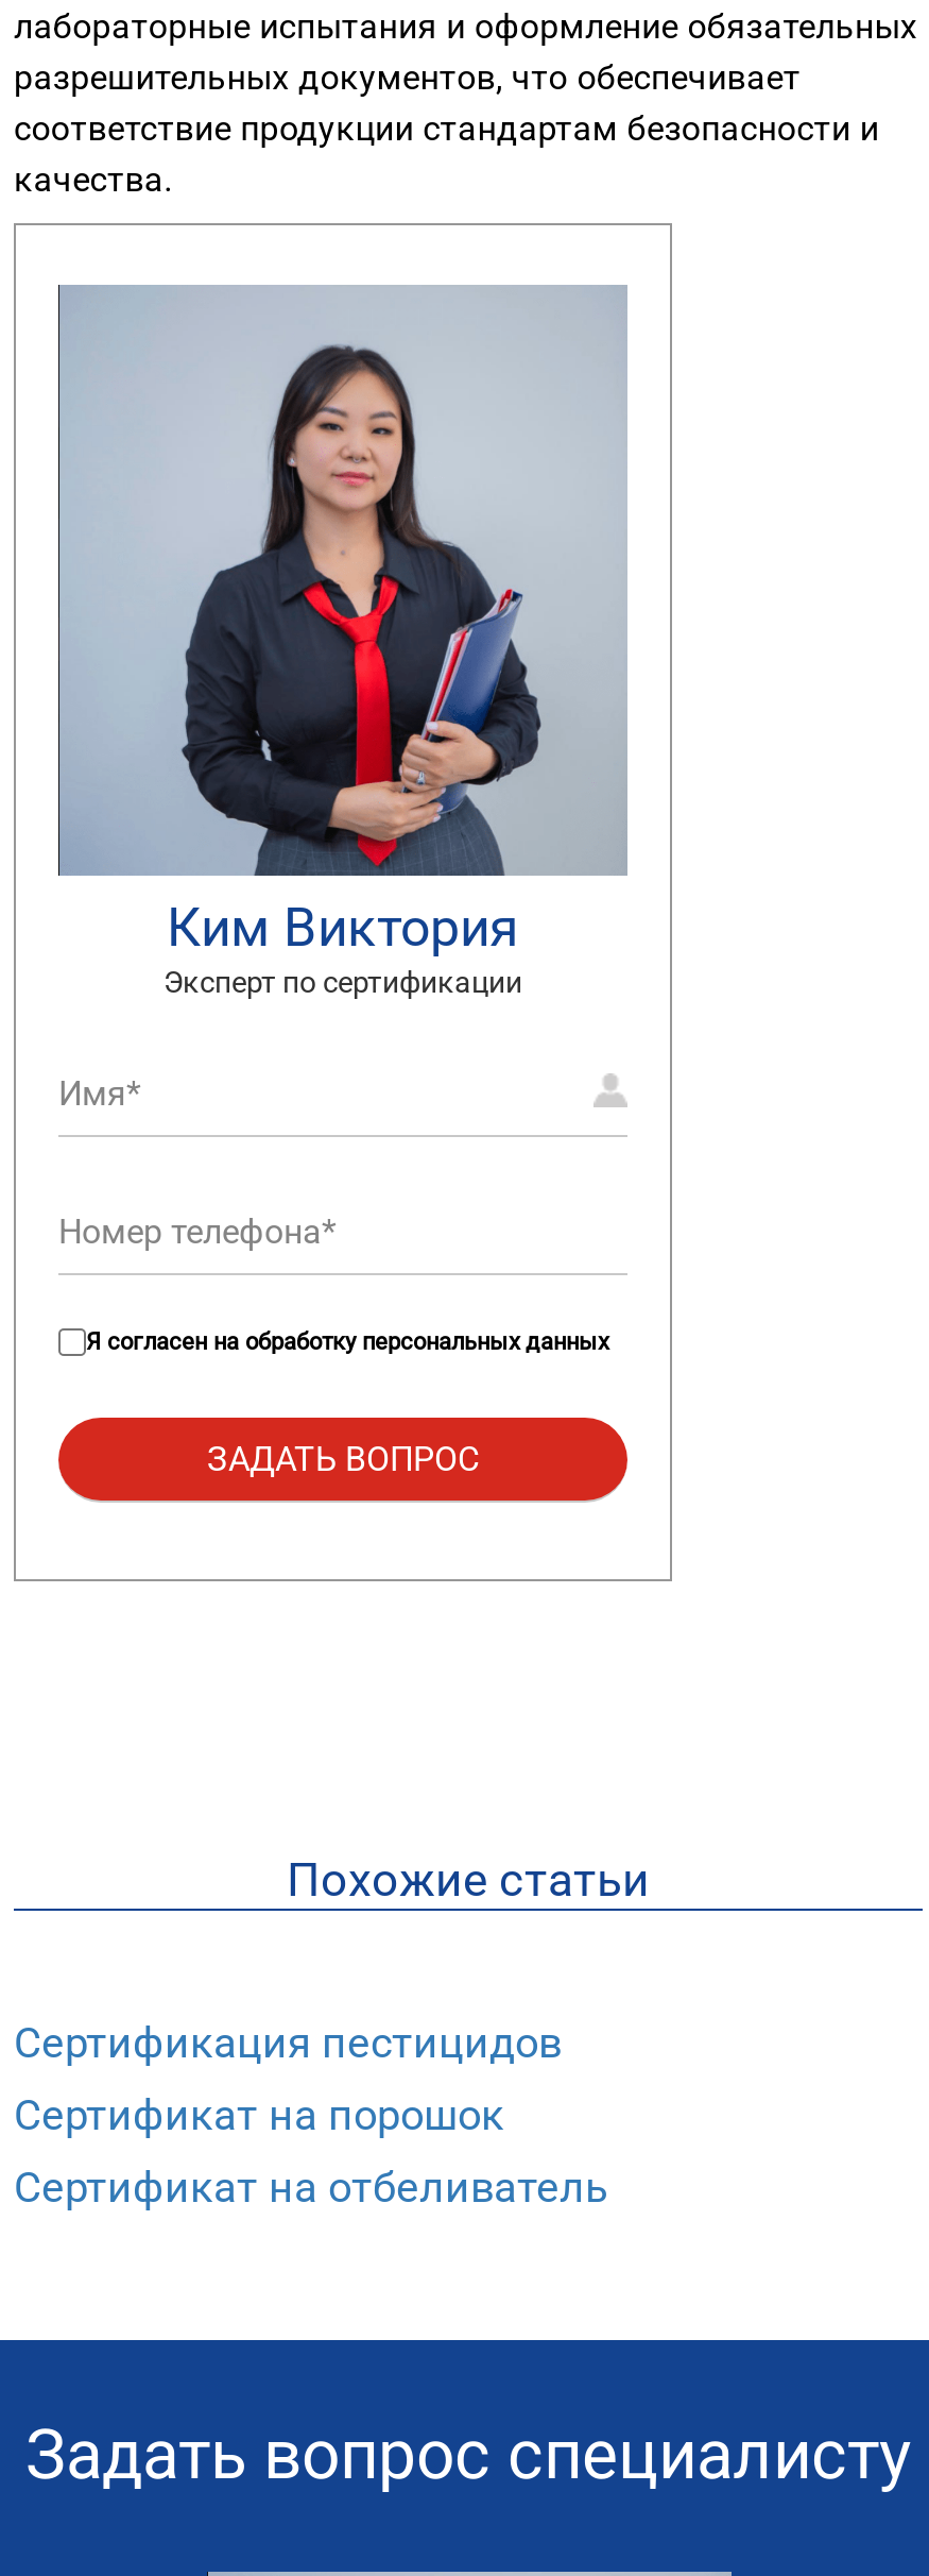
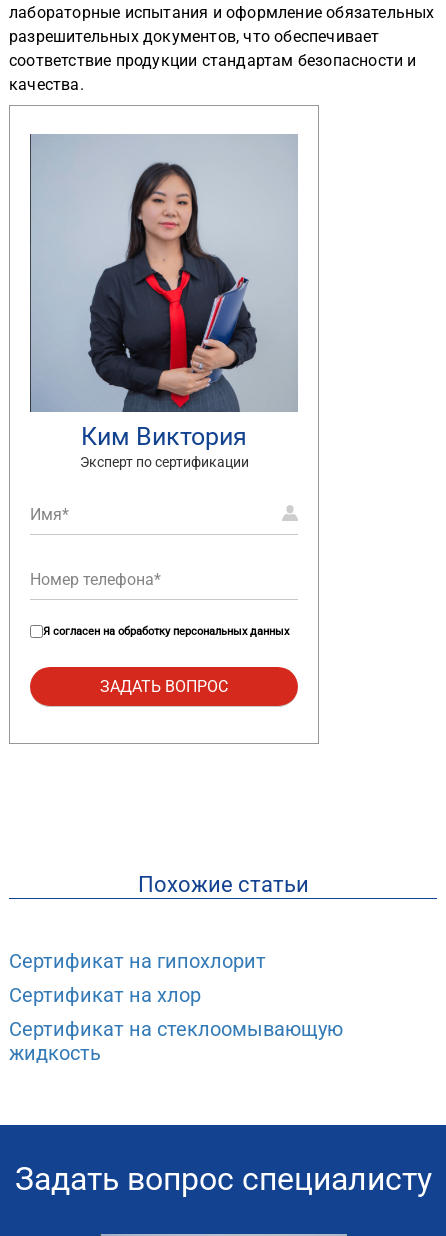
[14,2018,608,2213] Сертификация пестицидов | Сертификат на порошок | Сертификат на отбеливатель -> [9,949,343,1065] Сертификат на гипохлорит | Сертификат на хлор | Сертификат на стеклоомывающую | жидкость

